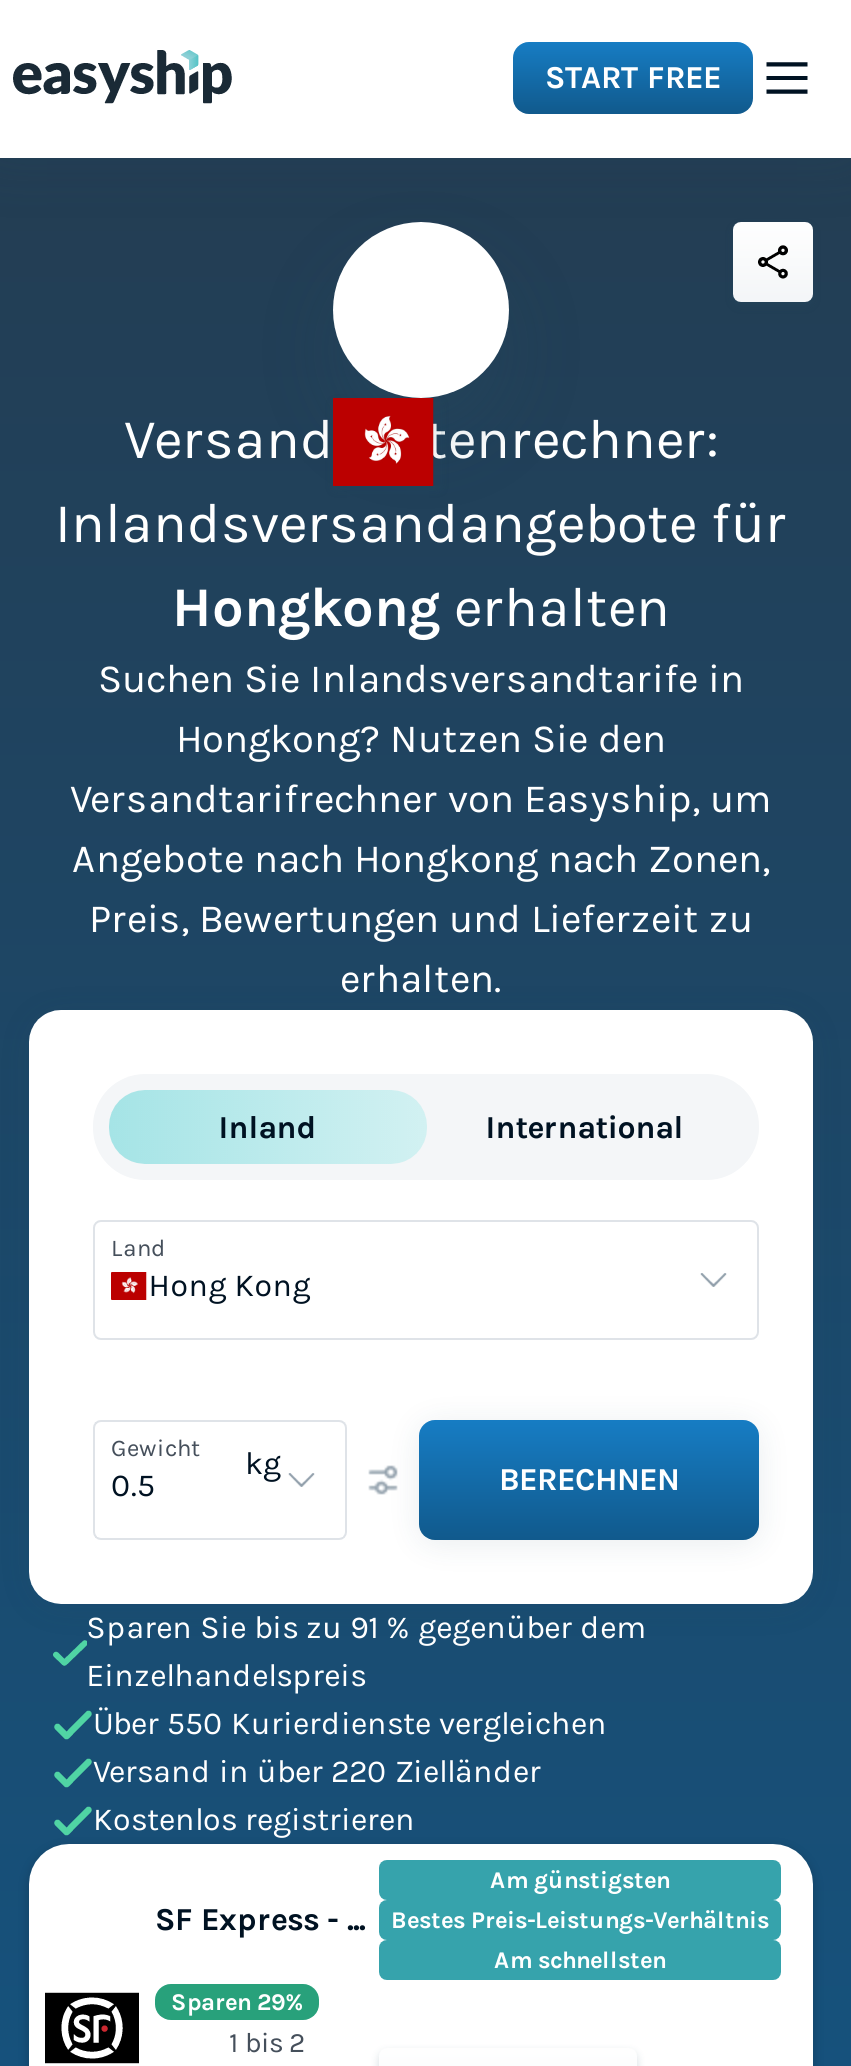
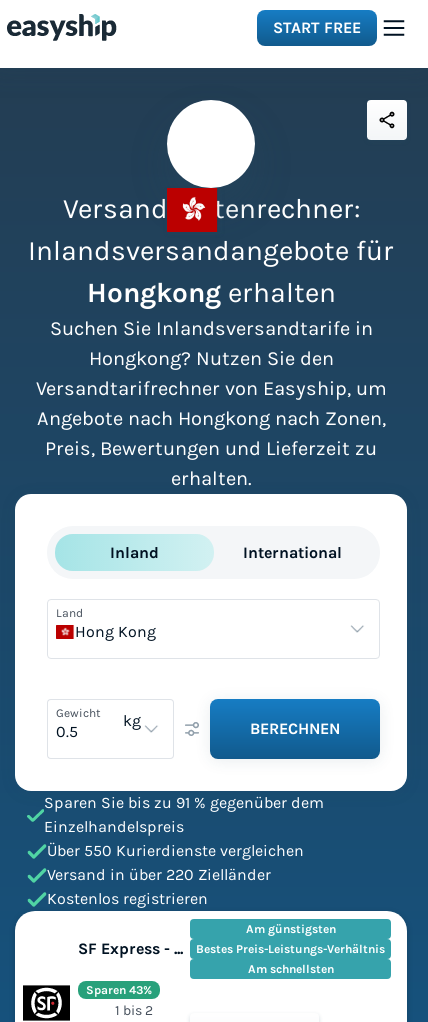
[171,1988,303,2016] Sparen 29% -> [86,983,152,997] Sparen 43%

